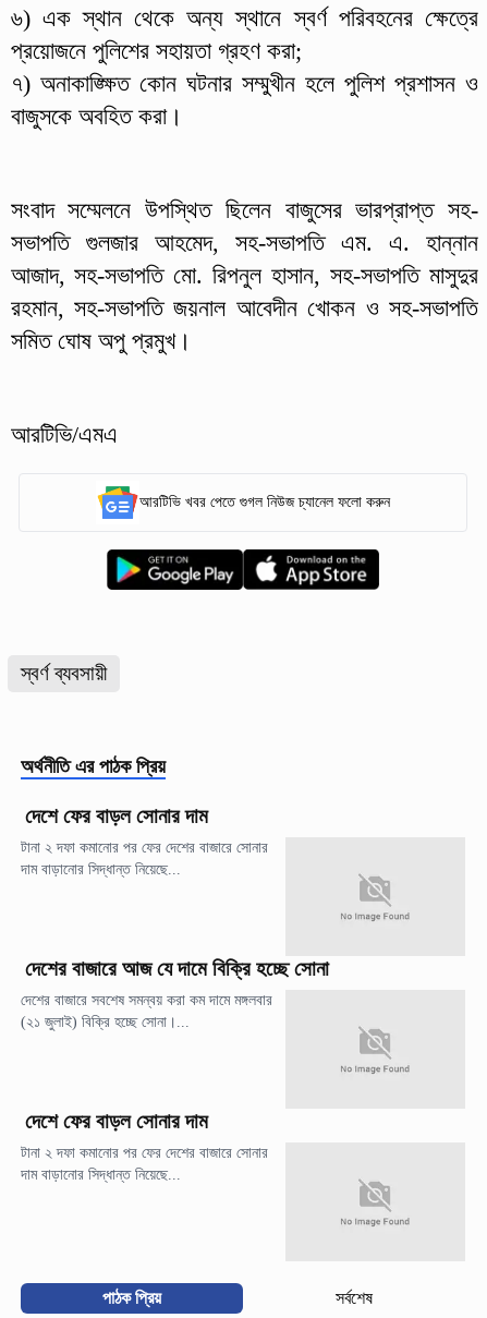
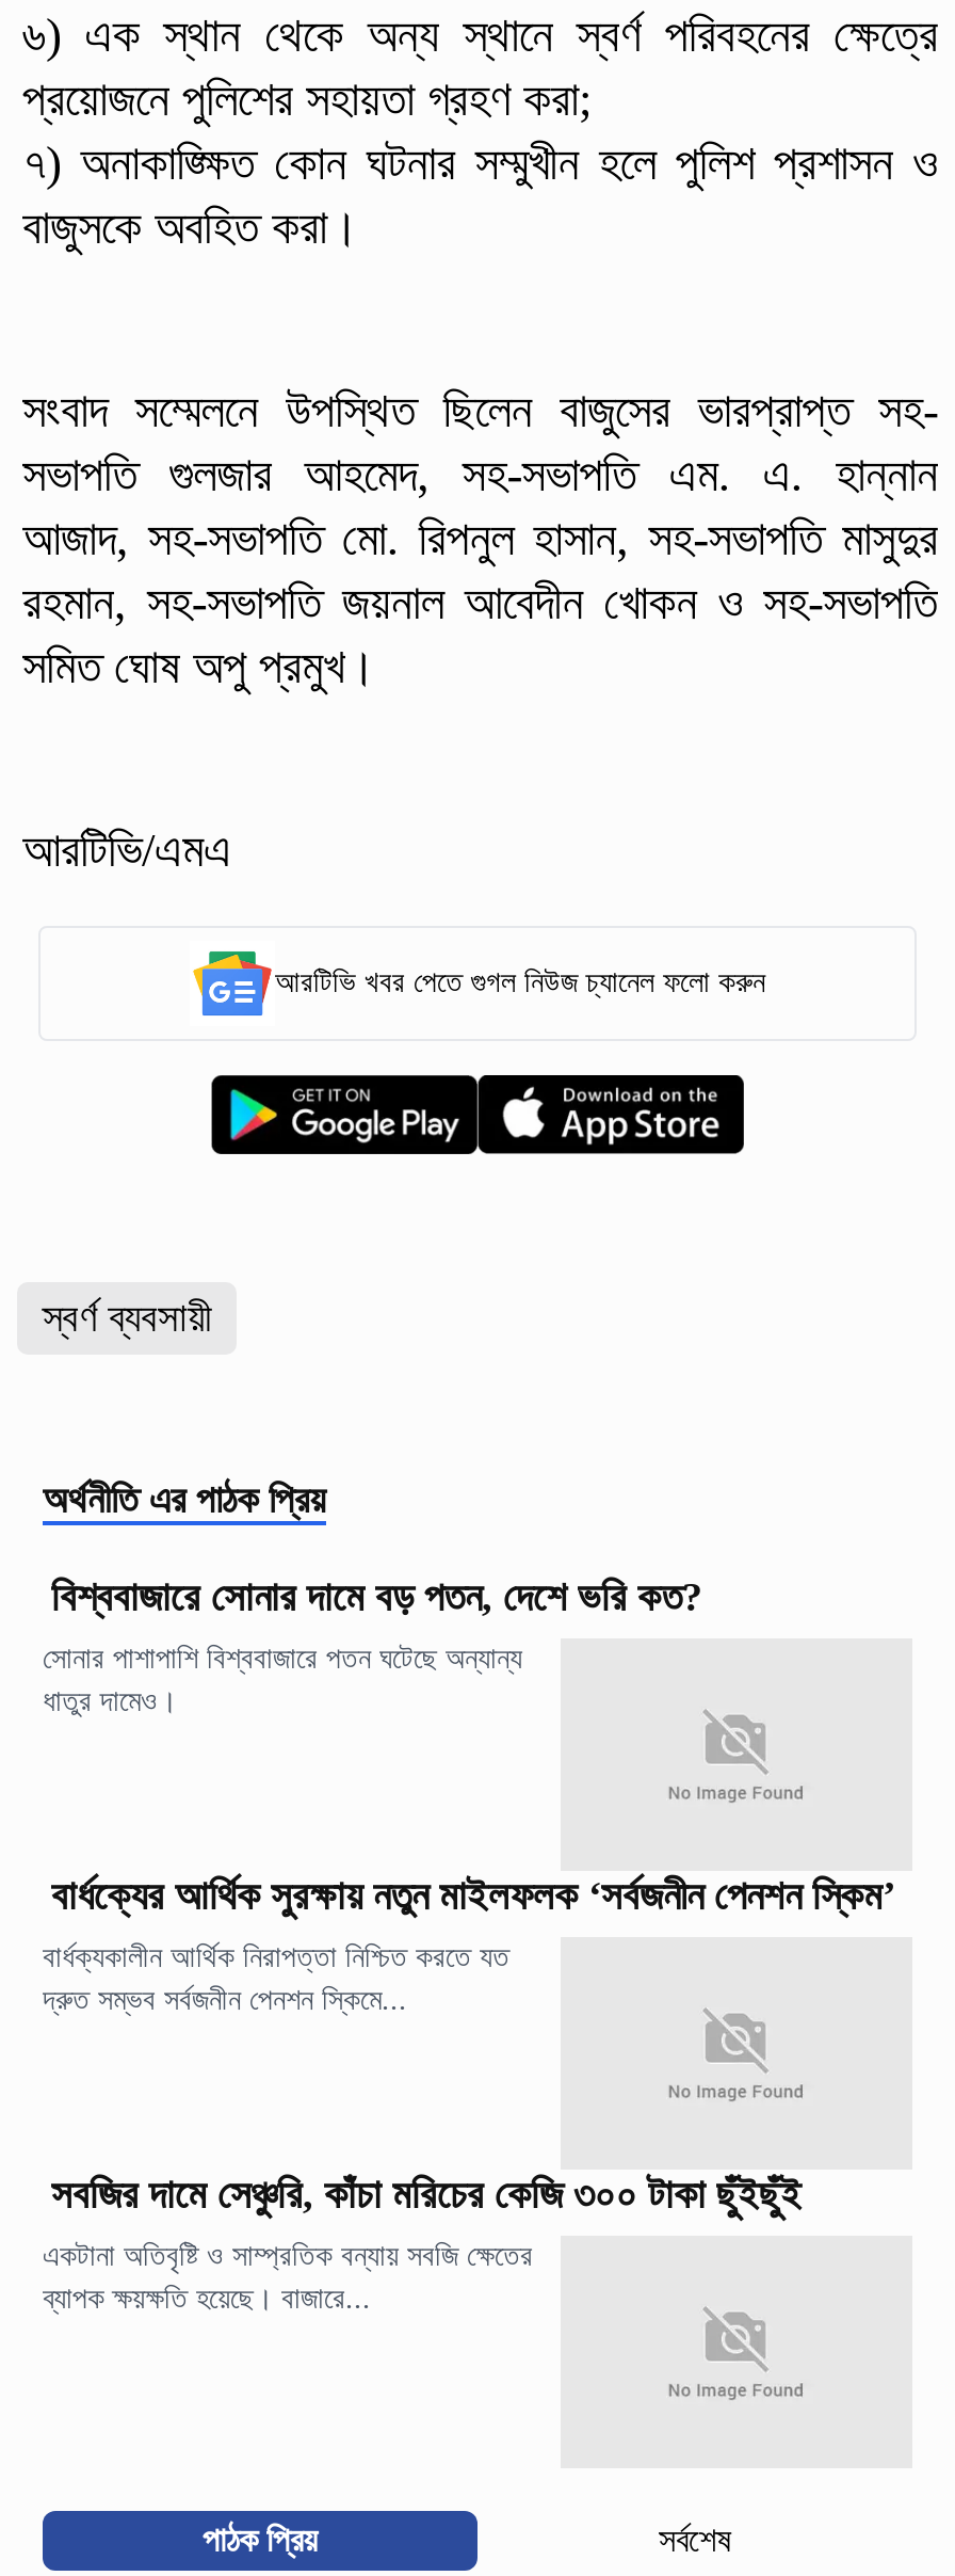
[25,804,208,827] দেশে ফের বাড়ল সোনার দাম -> [51,1574,703,1619] বিশ্ববাজারে সোনার দামে বড় পতন, দেশে ভরি কত?
[21,839,268,877] টানা ২ দফা কমানোর পর ফের দেশের বাজারে সোনার | দাম বাড়ানোর সিদ্ধান্ত নিয়েছে... -> [43,1642,522,1717] সোনার পাশাপাশি বিশ্ববাজারে পতন ঘটেছে অন্যান্য | ধাতুর দামেও।
[25,957,329,980] দেশের বাজারে আজ যে দামে বিক্রি হচ্ছে সোনা -> [51,1873,895,1918] বার্ধক্যের আর্থিক সুরক্ষায় নতুন মাইলফলক ‘সর্বজনীন পেনশন স্কিম’
[21,992,272,1030] দেশের বাজারে সবশেষ সমন্বয় করা কম দামে মঙ্গলবার | (২১ জুলাই) বিক্রি হচ্ছে সোনা।... -> [43,1941,509,2016] বার্ধক্যকালীন আর্থিক নিরাপত্তা নিশ্চিত করতে যত | দ্রুত সম্ভব সর্বজনীন পেনশন স্কিমে...
[25,1110,208,1133] দেশে ফের বাড়ল সোনার দাম -> [51,2172,802,2216] সবজির দামে সেঞ্চুরি, কাঁচা মরিচের কেজি ৩০০ টাকা ছুঁইছুঁই
[21,1145,268,1183] টানা ২ দফা কমানোর পর ফের দেশের বাজারে সোনার | দাম বাড়ানোর সিদ্ধান্ত নিয়েছে... -> [43,2240,533,2314] একটানা অতিবৃষ্টি ও সাম্প্রতিক বন্যায় সবজি ক্ষেতের | ব্যাপক ক্ষয়ক্ষতি হয়েছে। বাজারে...

